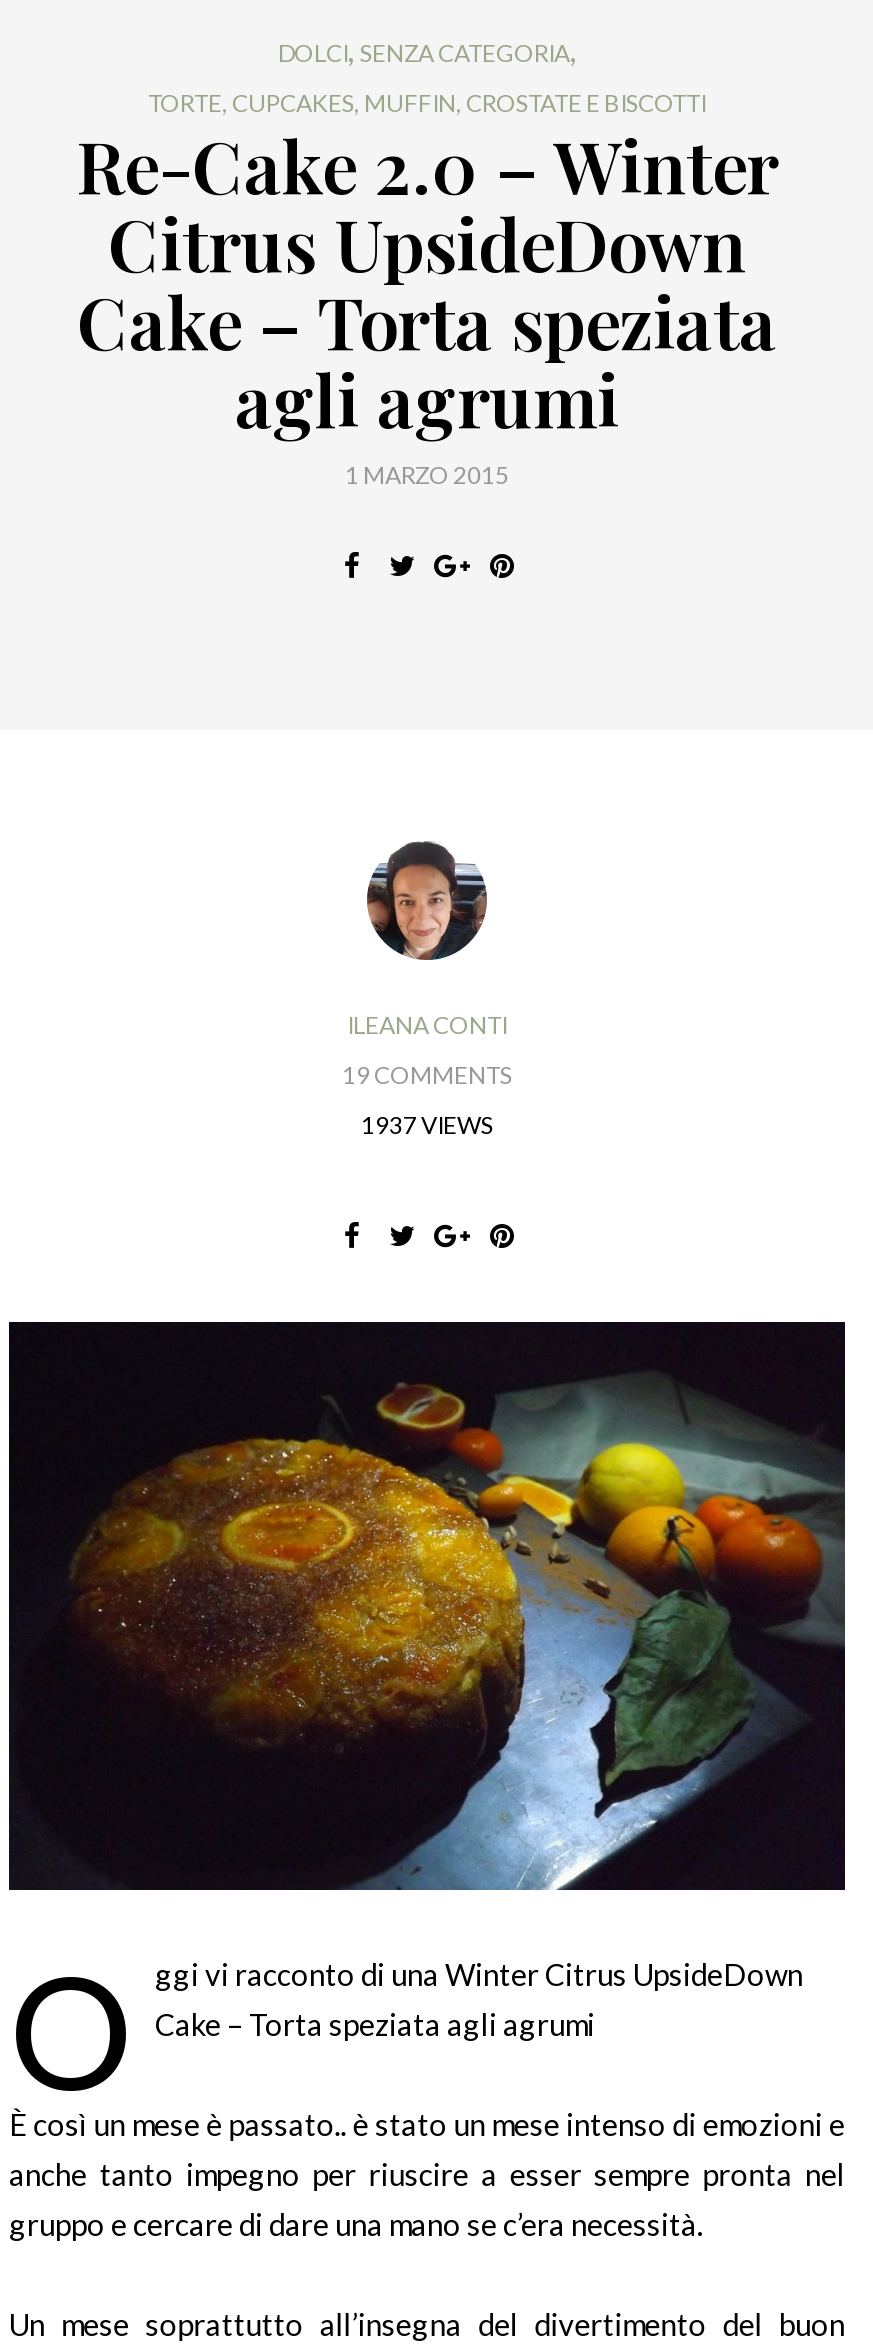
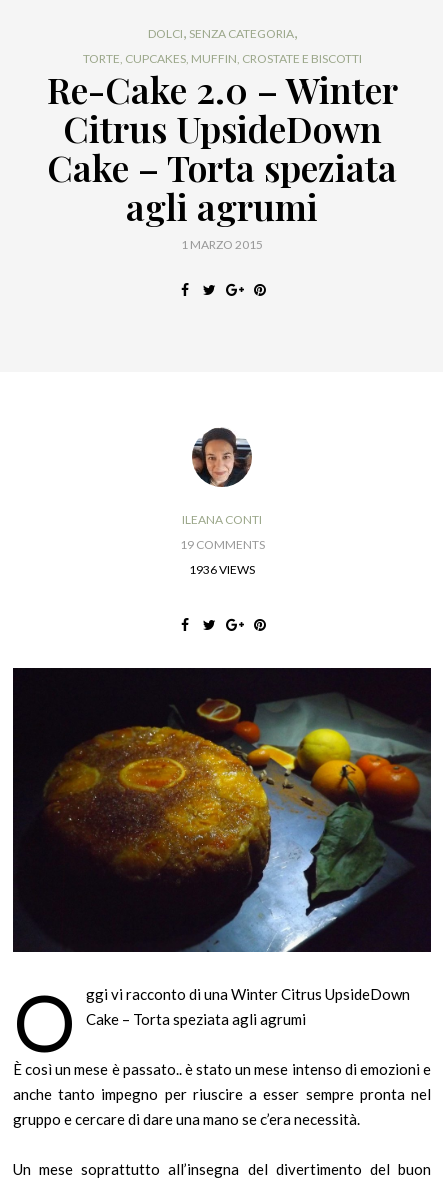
[361,1110,493,1140] 1937 VIEWS -> [189,562,255,577] 1936 VIEWS

